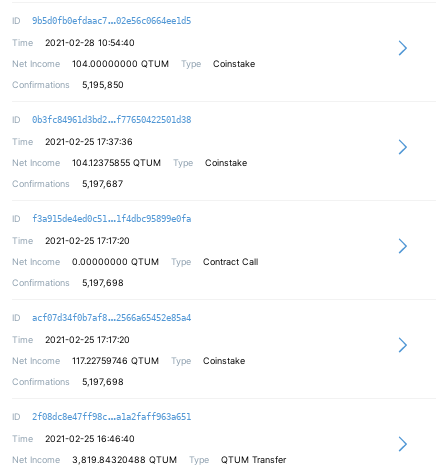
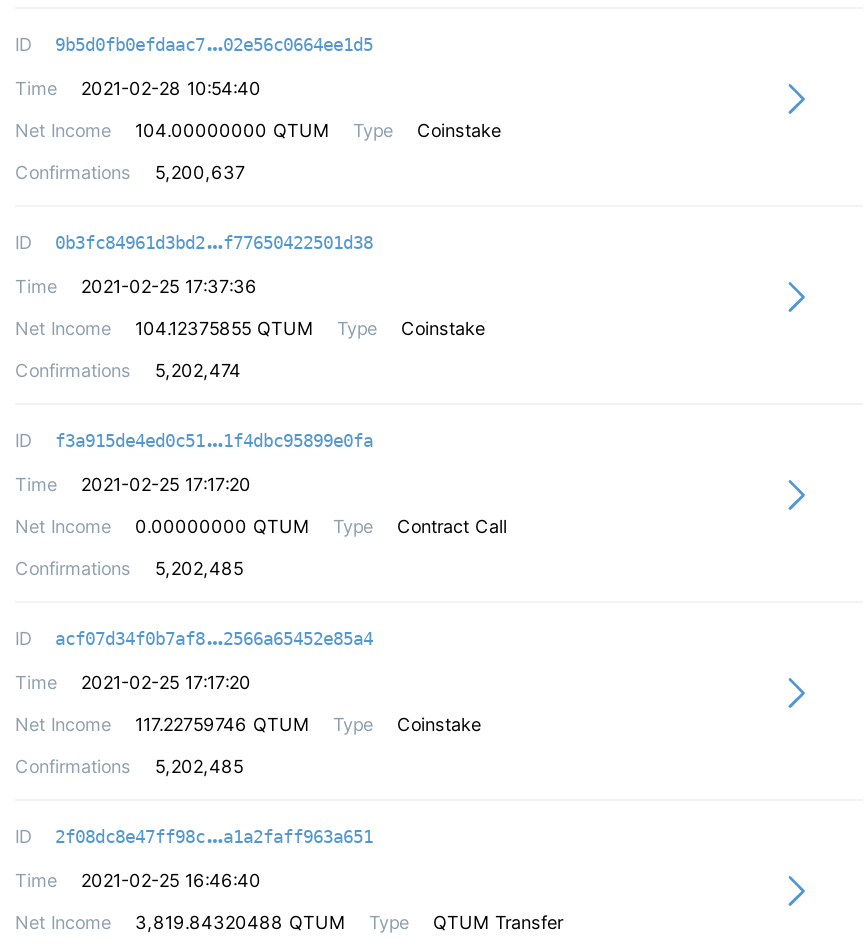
[12,79,124,90] Confirmations 5,195,850 -> [15,160,245,182] Confirmations 5,200,637
[12,178,123,189] Confirmations 5,197,687 -> [15,358,241,380] Confirmations 5,202,474
[12,277,124,288] Confirmations 5,197,698 -> [15,556,243,578] Confirmations 5,202,485
[12,376,124,387] Confirmations 5,197,698 -> [15,754,243,776] Confirmations 5,202,485

